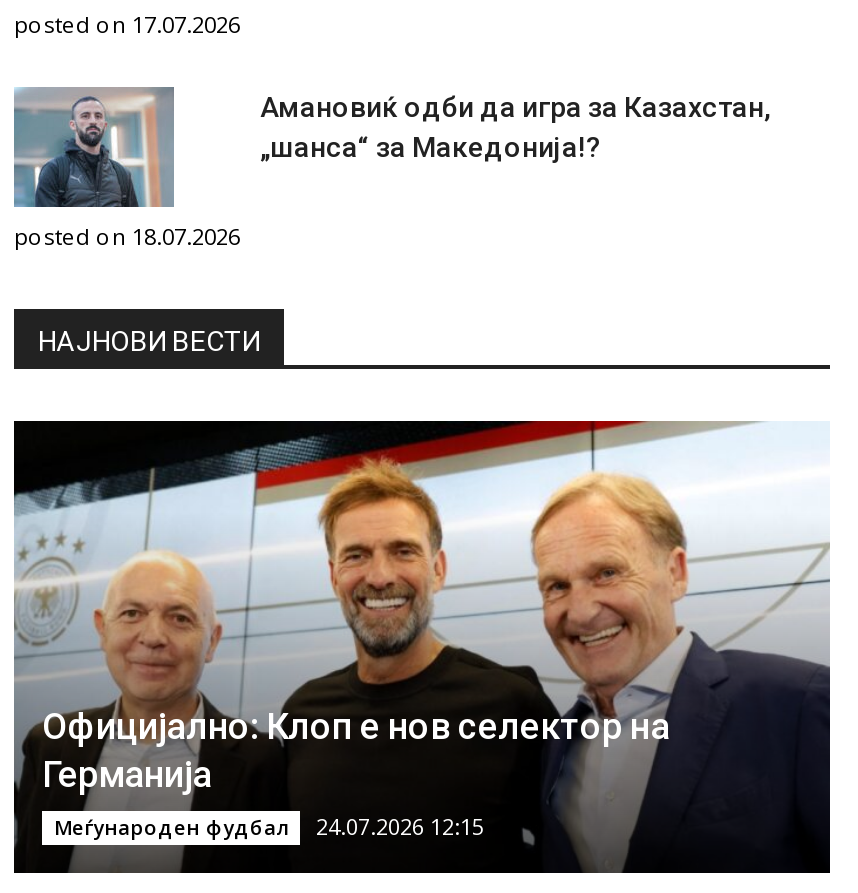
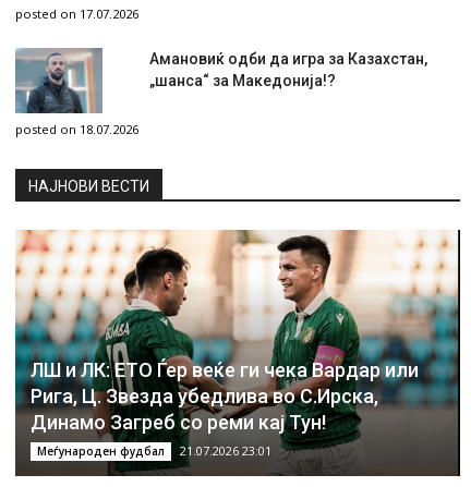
[12,419,832,873] [image] | Официјално: Клоп е нов селектор на | Германија -> [14,229,461,476] [image] | ЛШ и ЛК: ЕТО Ѓер веќе ги чека Вардар или | Рига, Ц. Звезда убедлива во С.Ирска, | Динамо Загреб со реми кај Тун!
[54,811,484,841] Меѓународен фудбал 24.07.2026 12:15 -> [37,442,271,458] Меѓународен фудбал 21.07.2026 23:01

